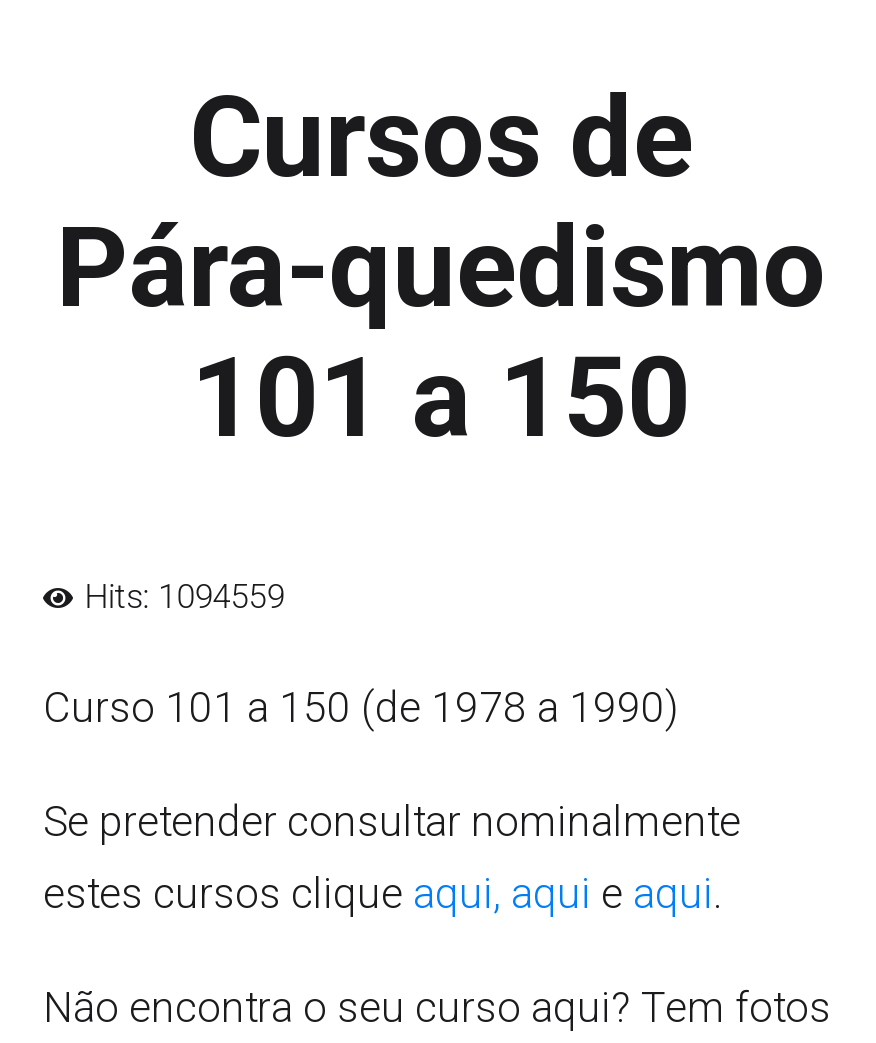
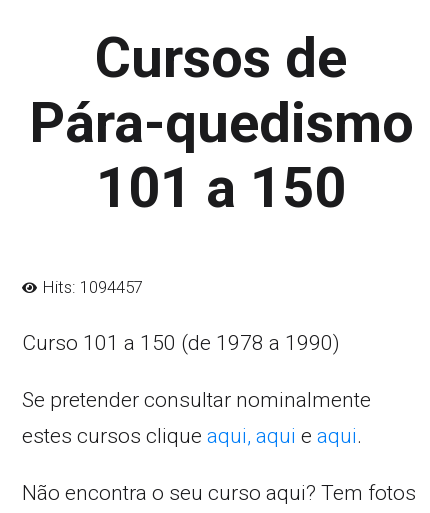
[84,576,284,616] Hits: 1094559 -> [43,277,143,297] Hits: 1094457

